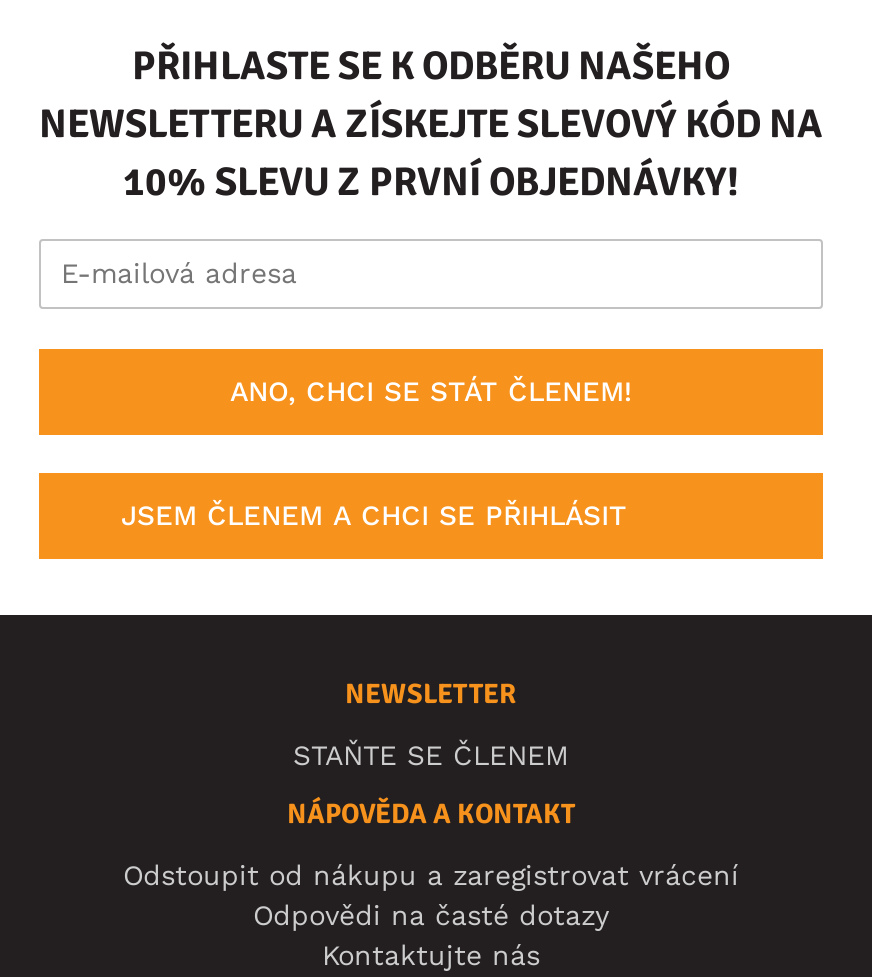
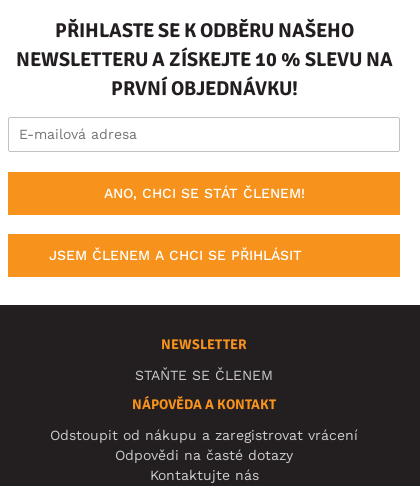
[39,99,823,207] NEWSLETTERU A ZÍSKEJTE SLEVOVÝ KÓD NA | 10% SLEVU Z PRVNÍ OBJEDNÁVKY! -> [15,47,392,101] NEWSLETTERU A ZÍSKEJTE 10 % SLEVU NA | PRVNÍ OBJEDNÁVKU!

